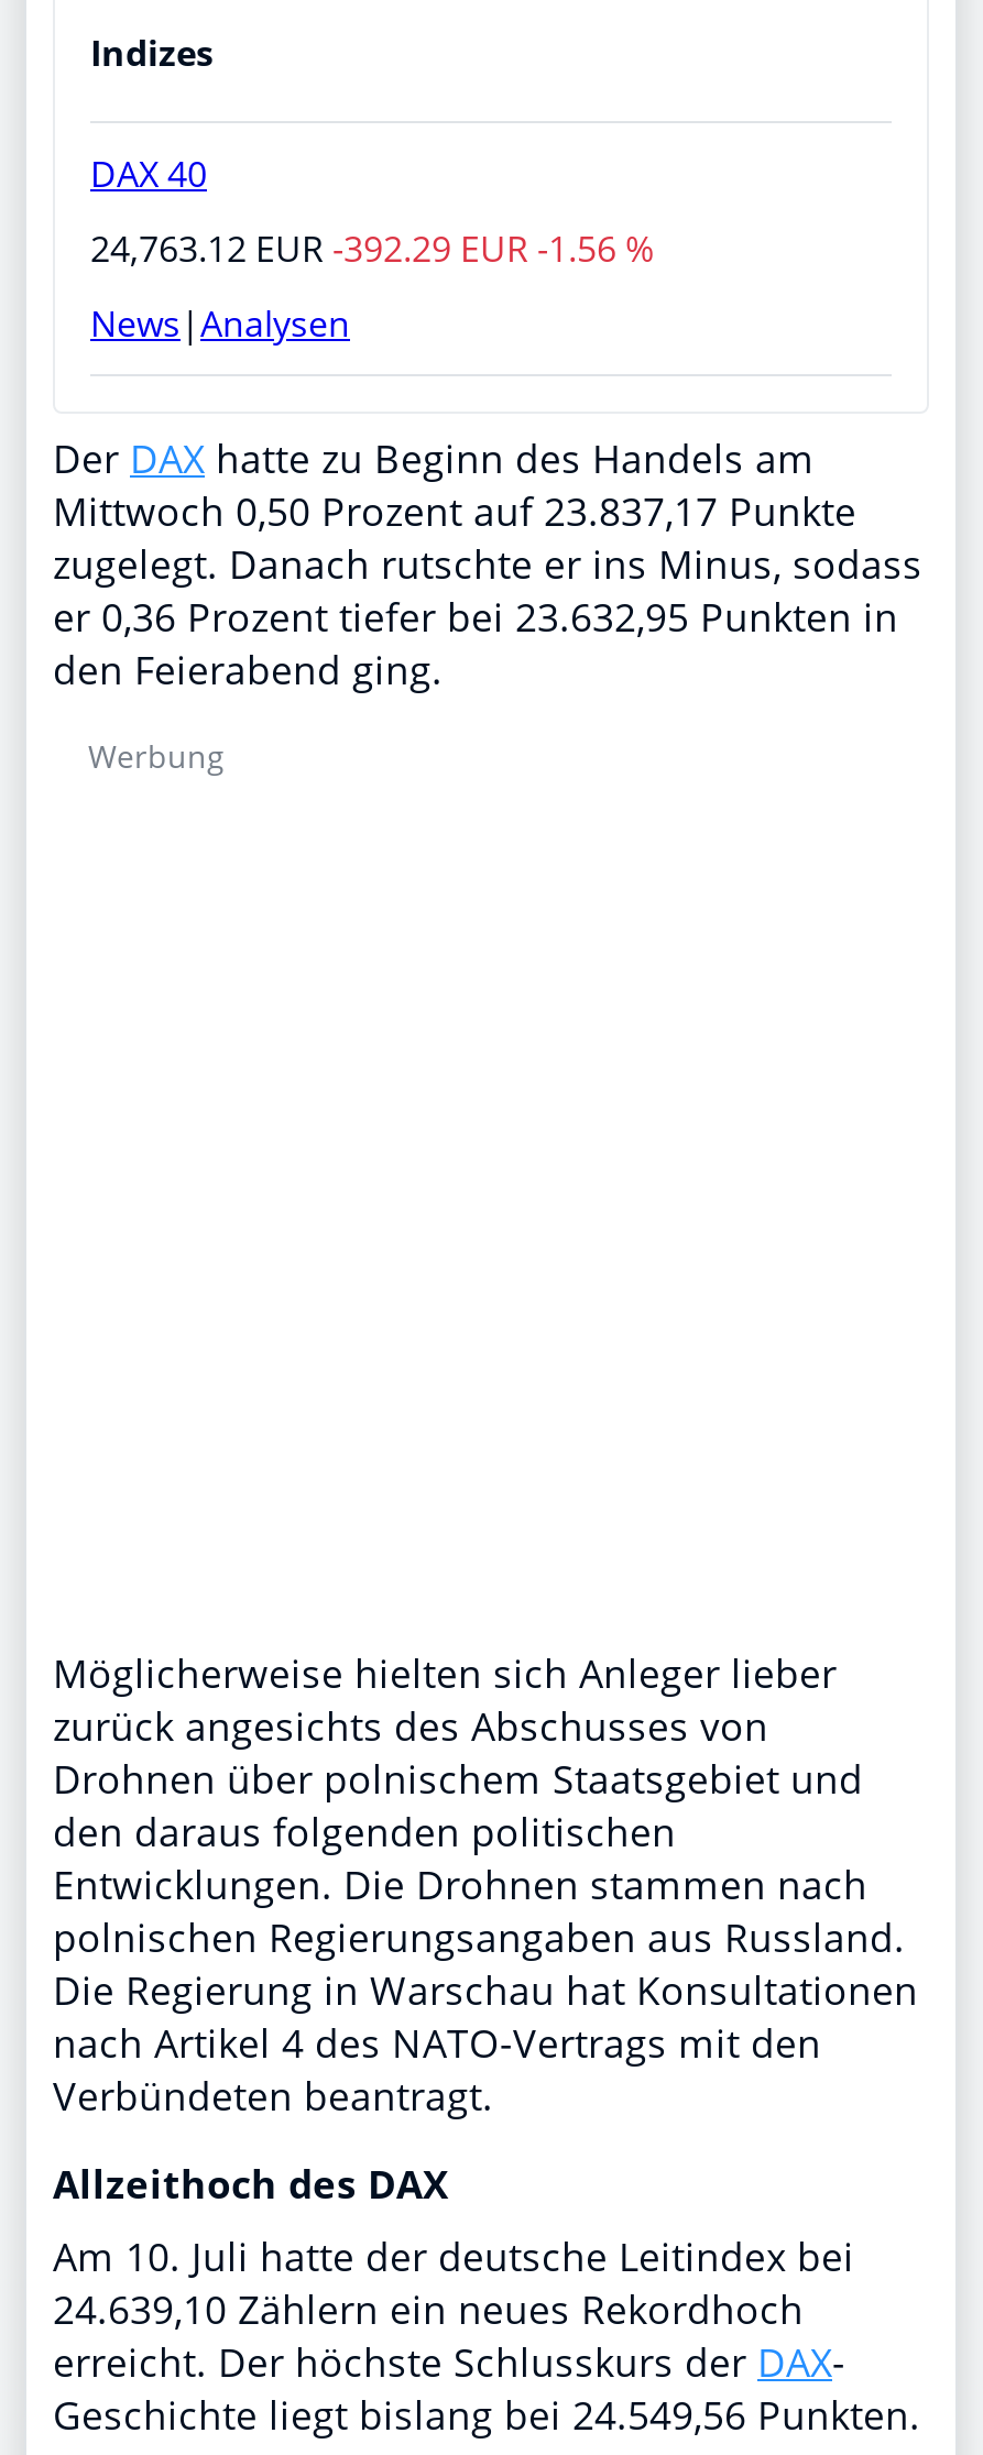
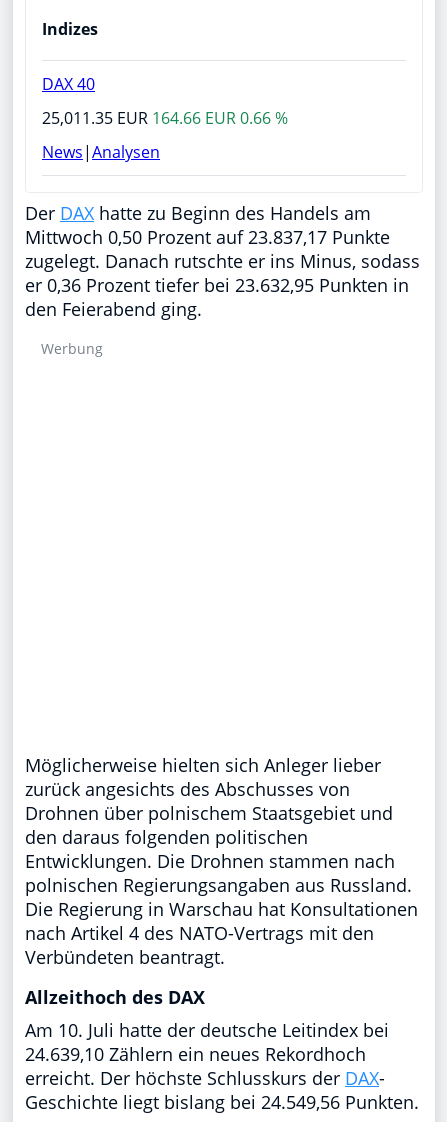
[90,224,654,272] 24,763.12 EUR -392.29 EUR -1.56 % -> [42,107,288,129] 25,011.35 EUR 164.66 EUR 0.66 %

